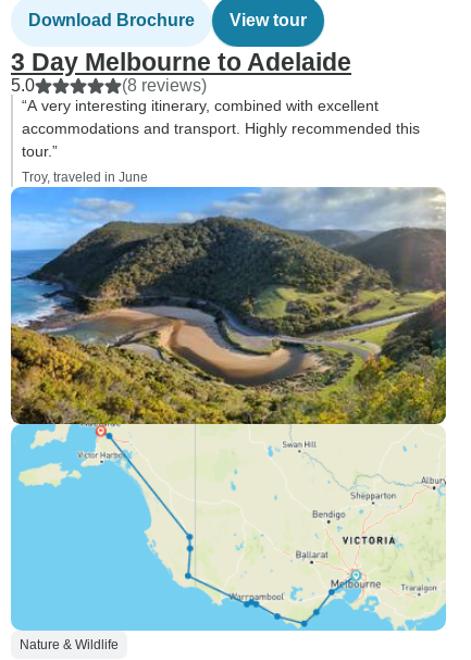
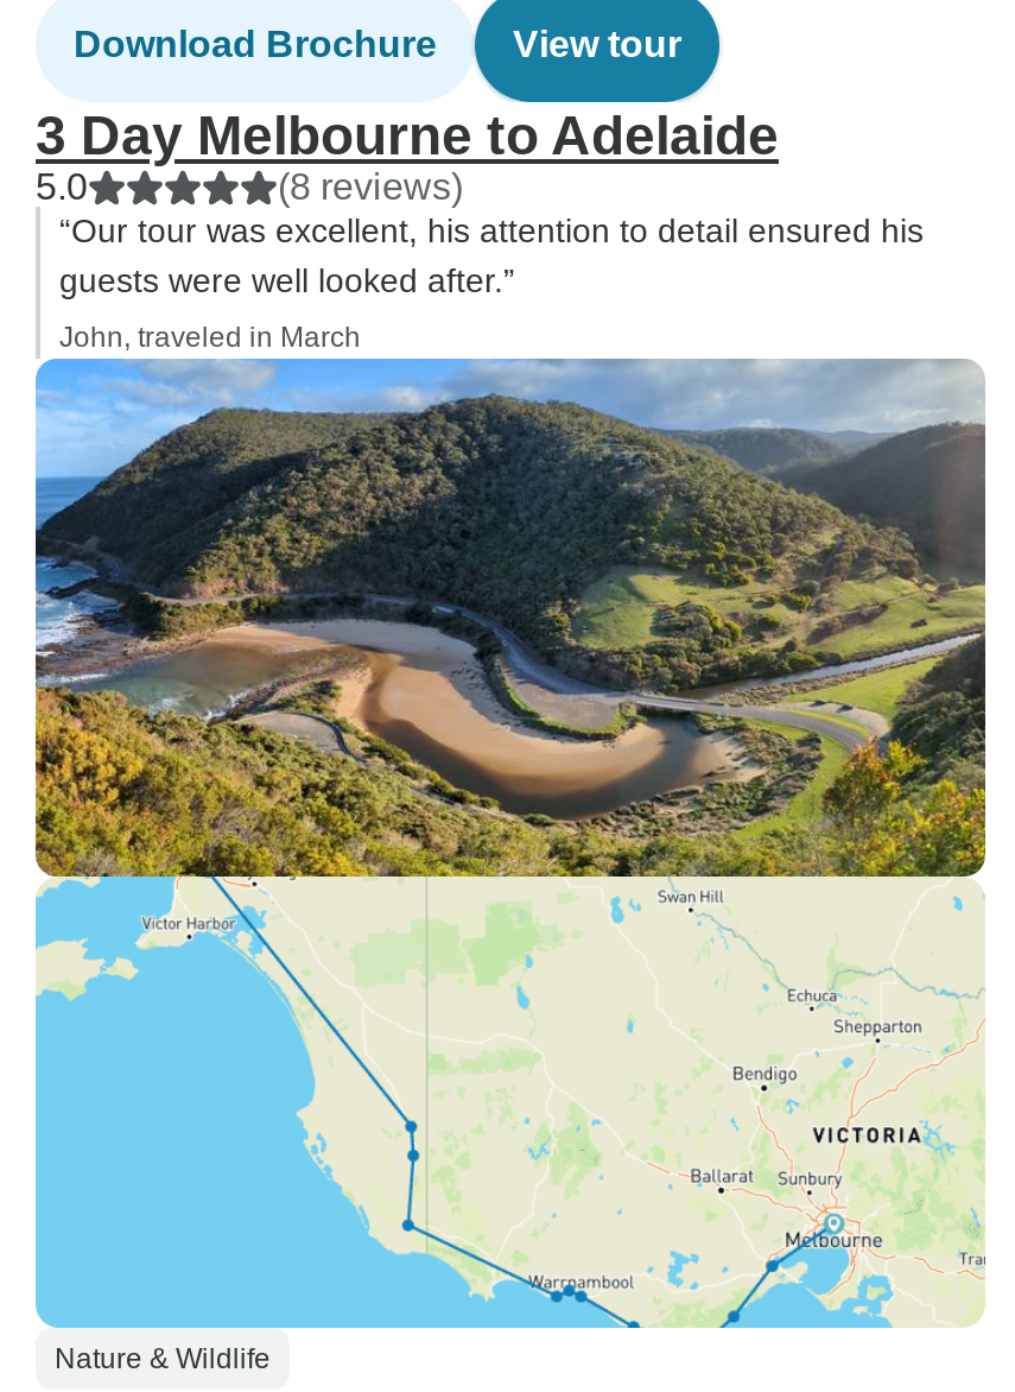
[22,97,420,160] “A very interesting itinerary, combined with excellent | accommodations and transport. Highly recommended this | tour.” -> [59,211,924,299] “Our tour was excellent, his attention to detail ensured his | guests were well looked after.”
[22,170,148,185] Troy, traveled in June -> [59,321,361,354] John, traveled in March
moved [10,187,447,632] -> [33,359,985,1328]: [image]

